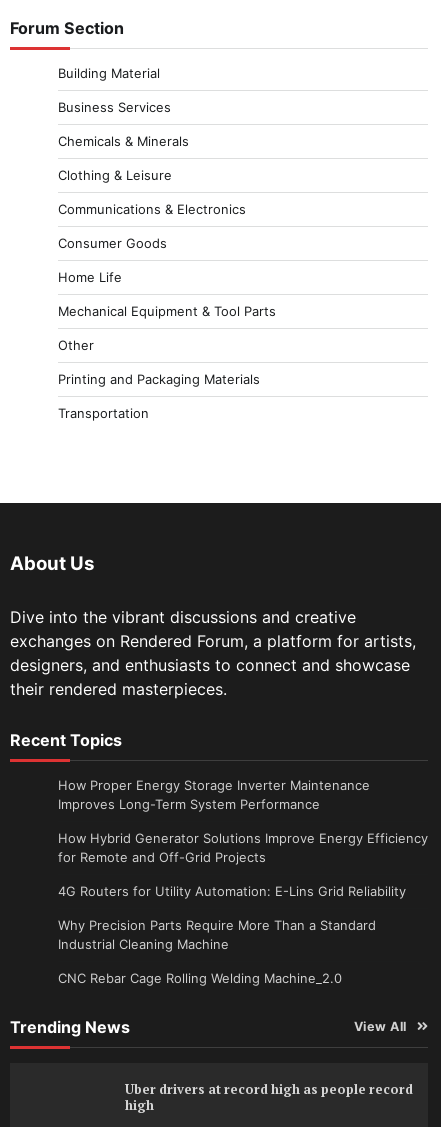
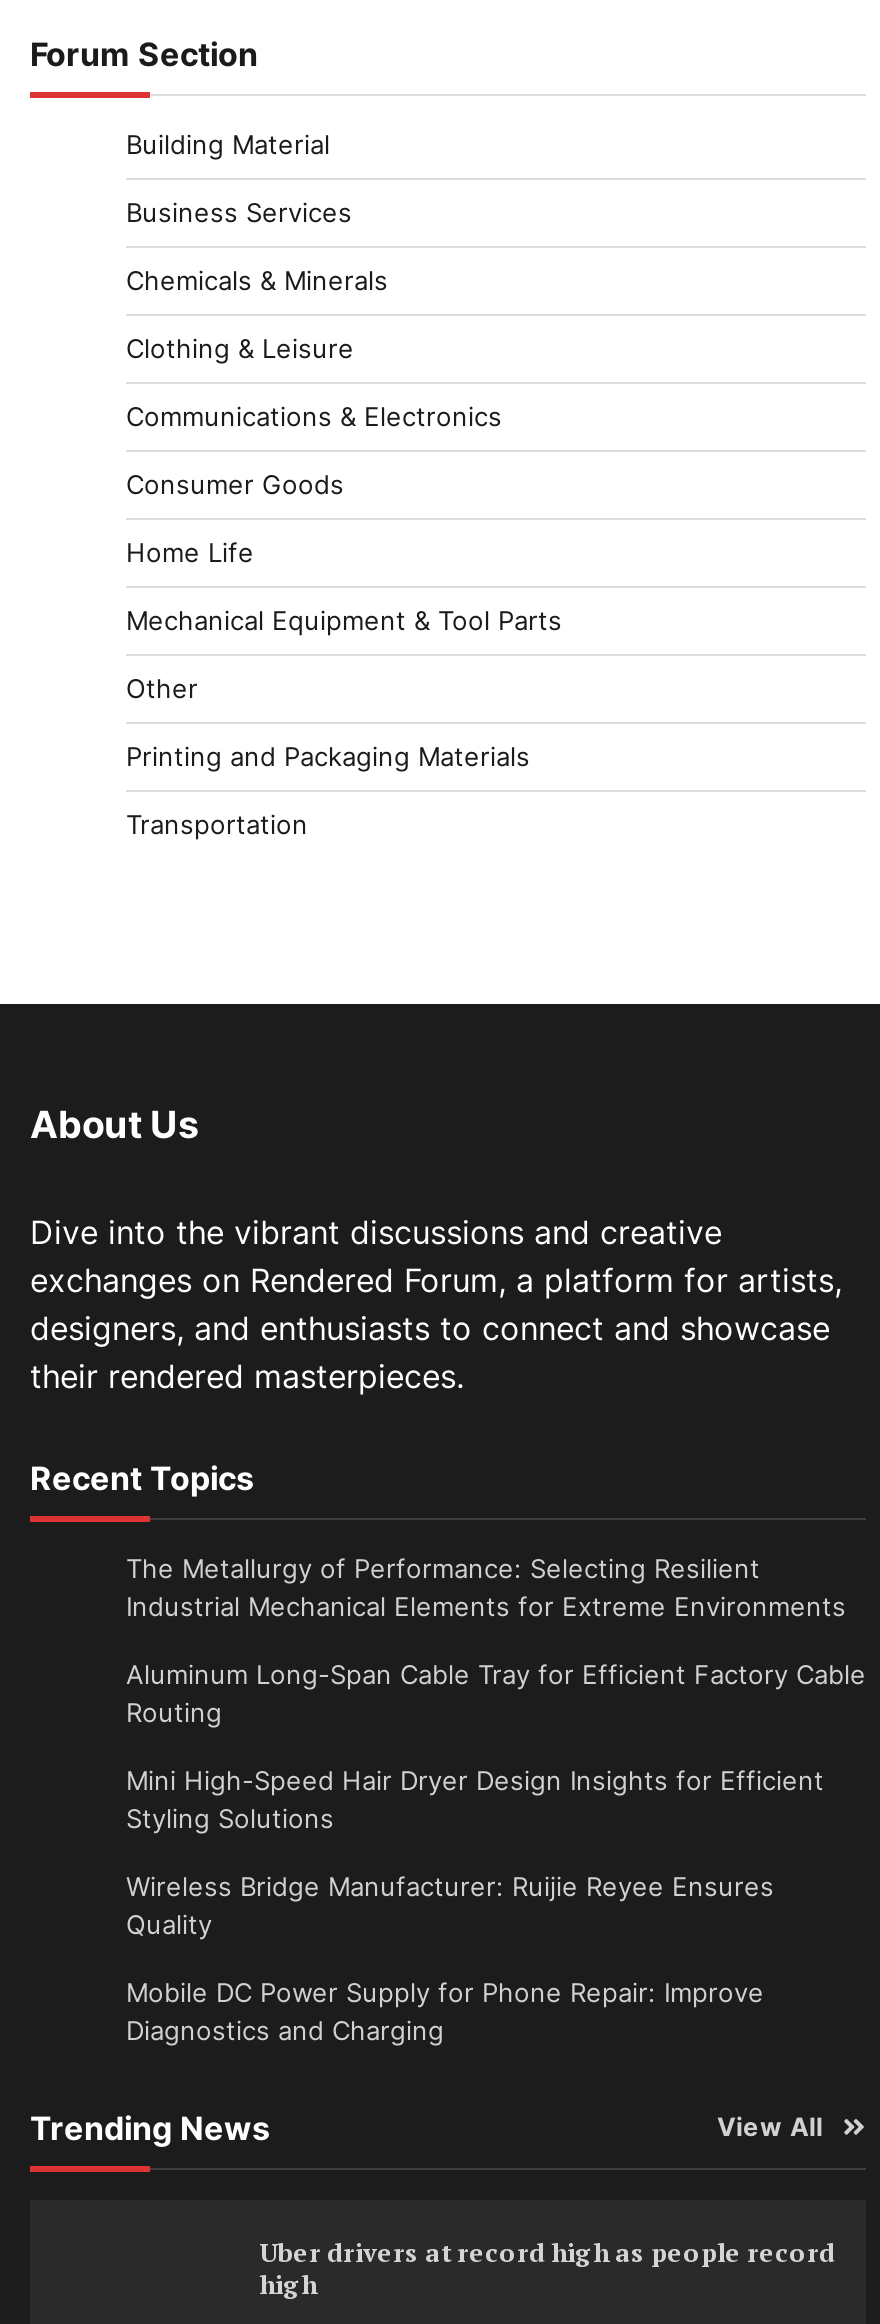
[58,777,370,812] How Proper Energy Storage Inverter Maintenance | Improves Long-Term System Performance -> [126,1552,846,1622] The Metallurgy of Performance: Selecting Resilient | Industrial Mechanical Elements for Extreme Environments
[58,830,428,865] How Hybrid Generator Solutions Improve Energy Efficiency | for Remote and Off-Grid Projects -> [126,1658,866,1728] Aluminum Long-Span Cable Tray for Efficient Factory Cable | Routing
[58,883,406,899] 4G Routers for Utility Automation: E-Lins Grid Reliability -> [126,1764,824,1834] Mini High-Speed Hair Dryer Design Insights for Efficient | Styling Solutions
[58,917,376,952] Why Precision Parts Require More Than a Standard | Industrial Cleaning Machine -> [126,1870,774,1940] Wireless Bridge Manufacturer: Ruijie Reyee Ensures | Quality
[58,970,342,986] CNC Rebar Cage Rolling Welding Machine_2.0 -> [126,1976,764,2046] Mobile DC Power Supply for Phone Repair: Improve | Diagnostics and Charging

